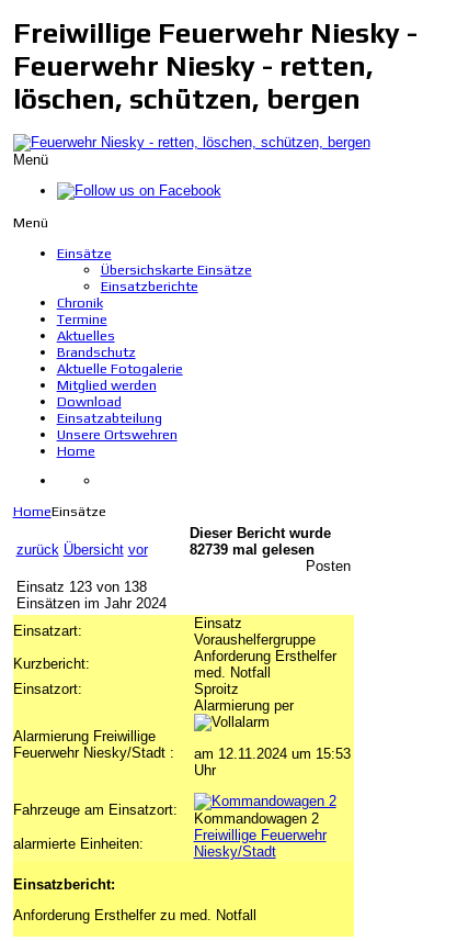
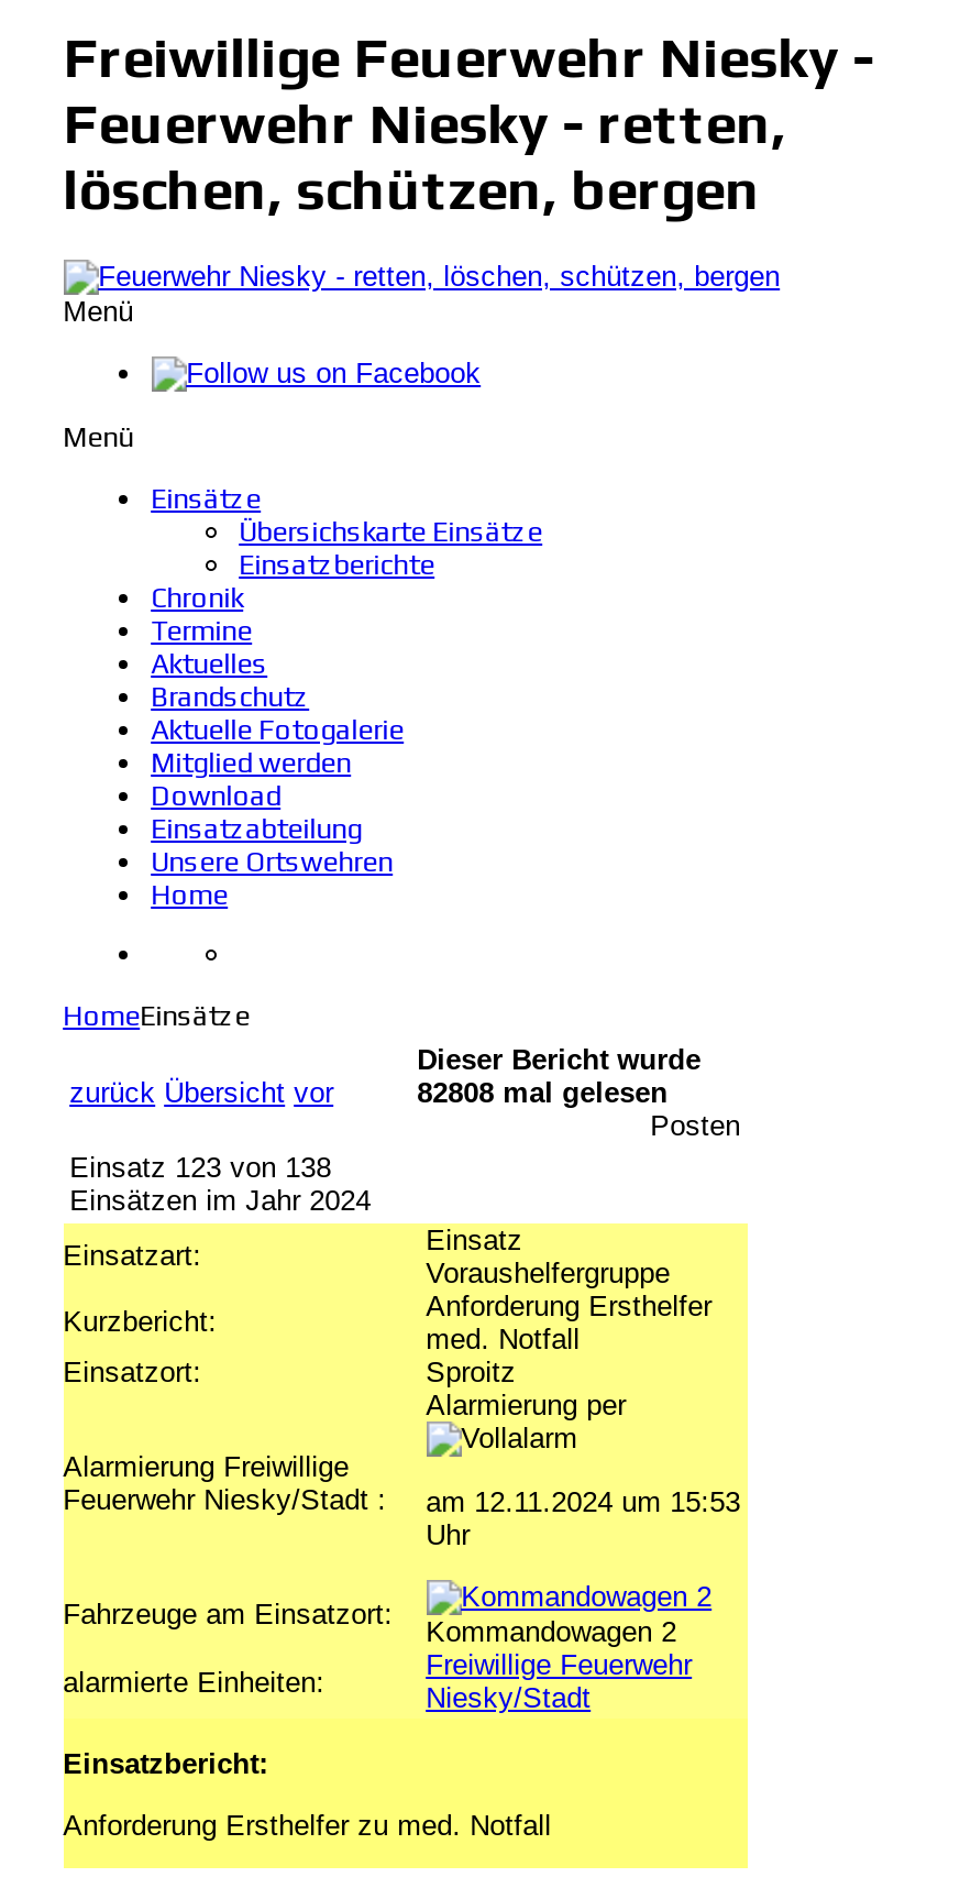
[189,542,314,558] 82739 mal gelesen -> [417,1077,668,1110] 82808 mal gelesen

